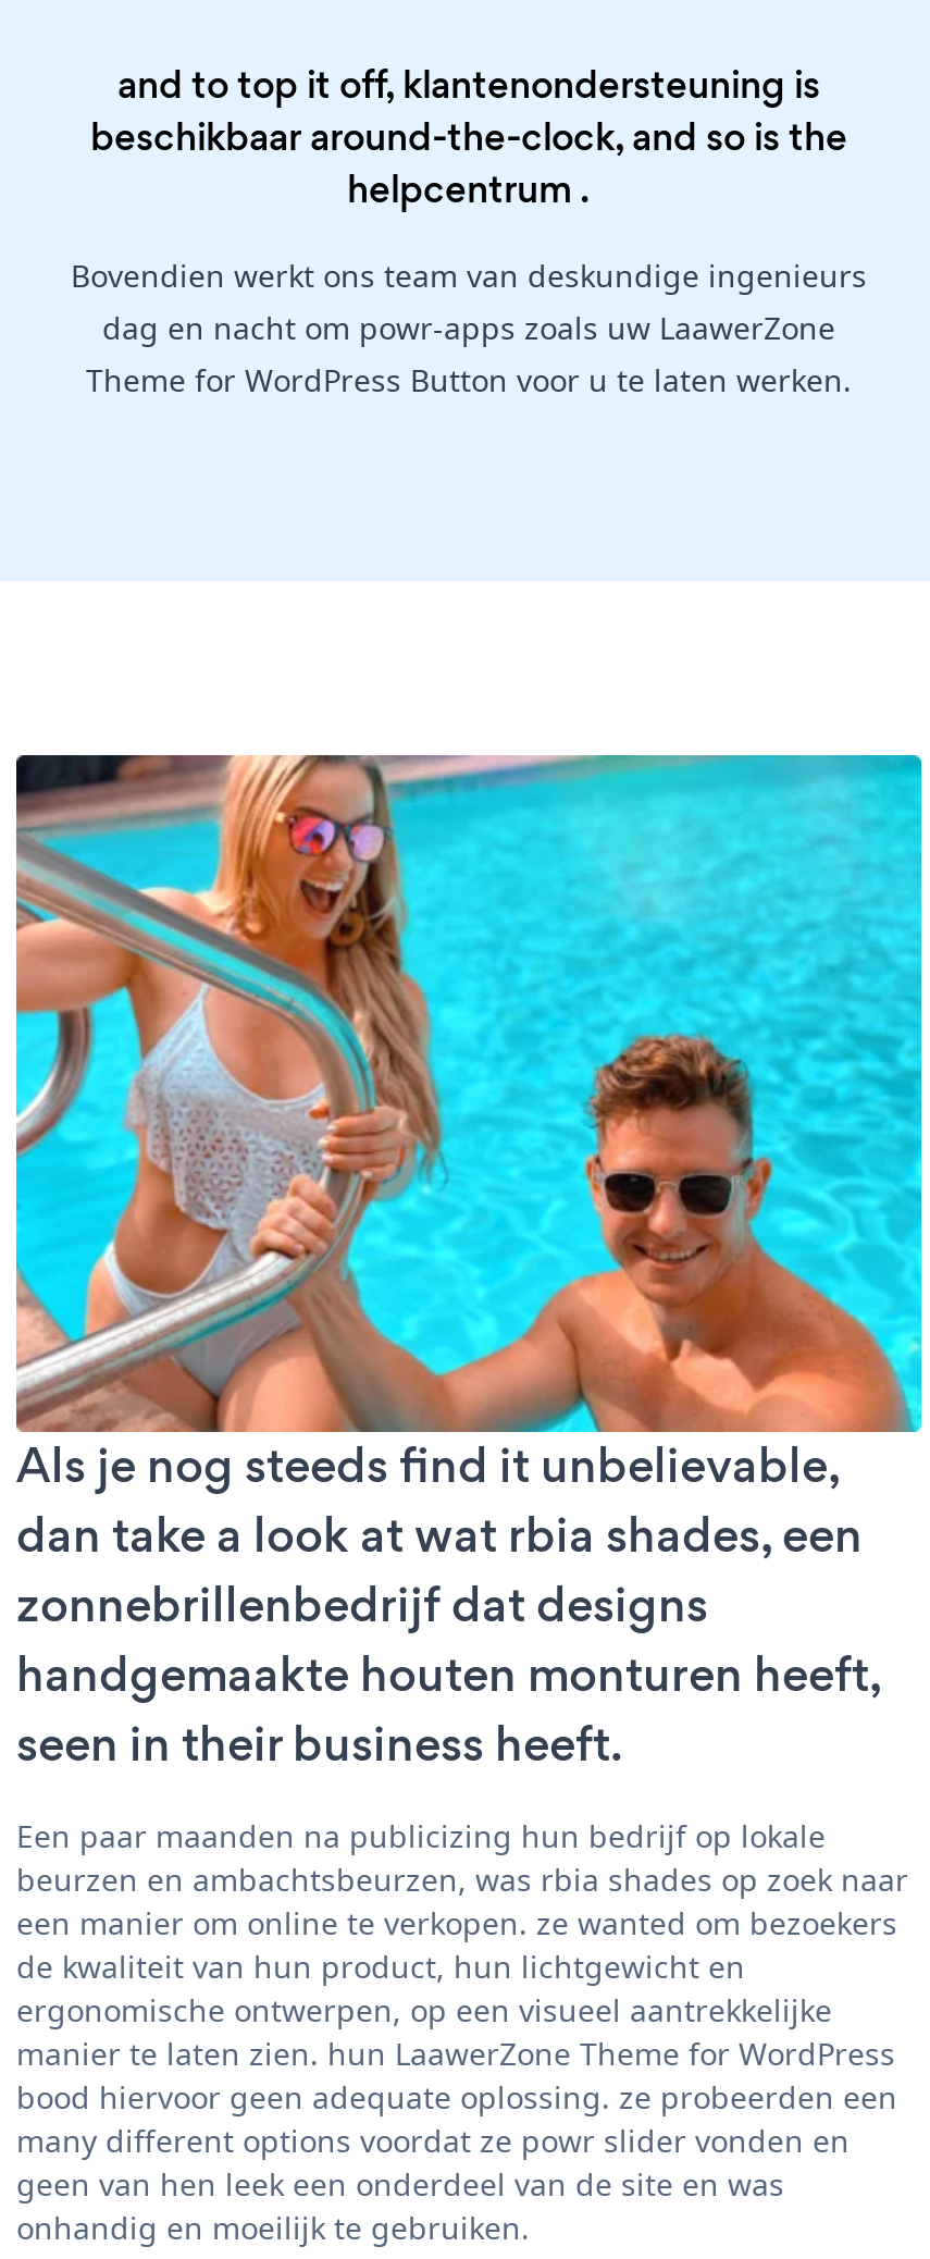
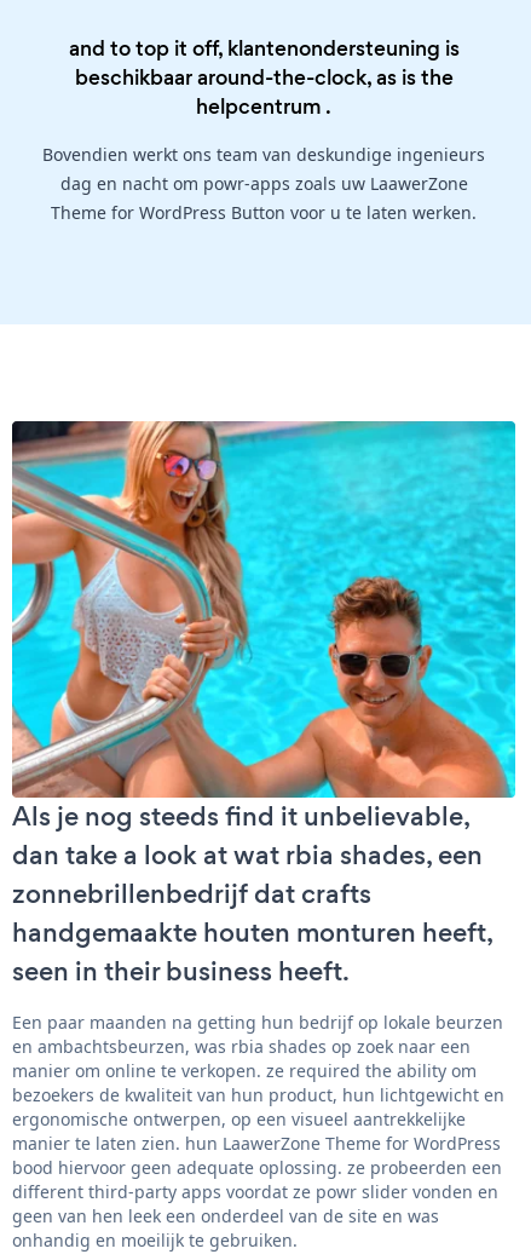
[90,111,847,163] beschikbaar around-the-clock, and so is the -> [74,62,453,91] beschikbaar around-the-clock, as is the
[16,1573,708,1640] zonnebrillenbedrijf dat designs -> [12,875,371,913] zonnebrillenbedrijf dat crafts
[16,1816,908,1988] Een paar maanden na publicizing hun bedrijf op lokale | beurzen en ambachtsbeurzen, was rbia shades op zoek naar | een manier om online te verkopen. ze wanted om bezoekers | de kwaliteit van hun product, hun lichtgewicht en -> [12,1011,504,1106] Een paar maanden na getting hun bedrijf op lokale beurzen | en ambachtsbeurzen, was rbia shades op zoek naar een | manier om online te verkopen. ze required the ability om | bezoekers de kwaliteit van hun product, hun lichtgewicht en
[16,2121,850,2162] many different options voordat ze powr slider vonden en -> [12,1180,498,1203] different third-party apps voordat ze powr slider vonden en

